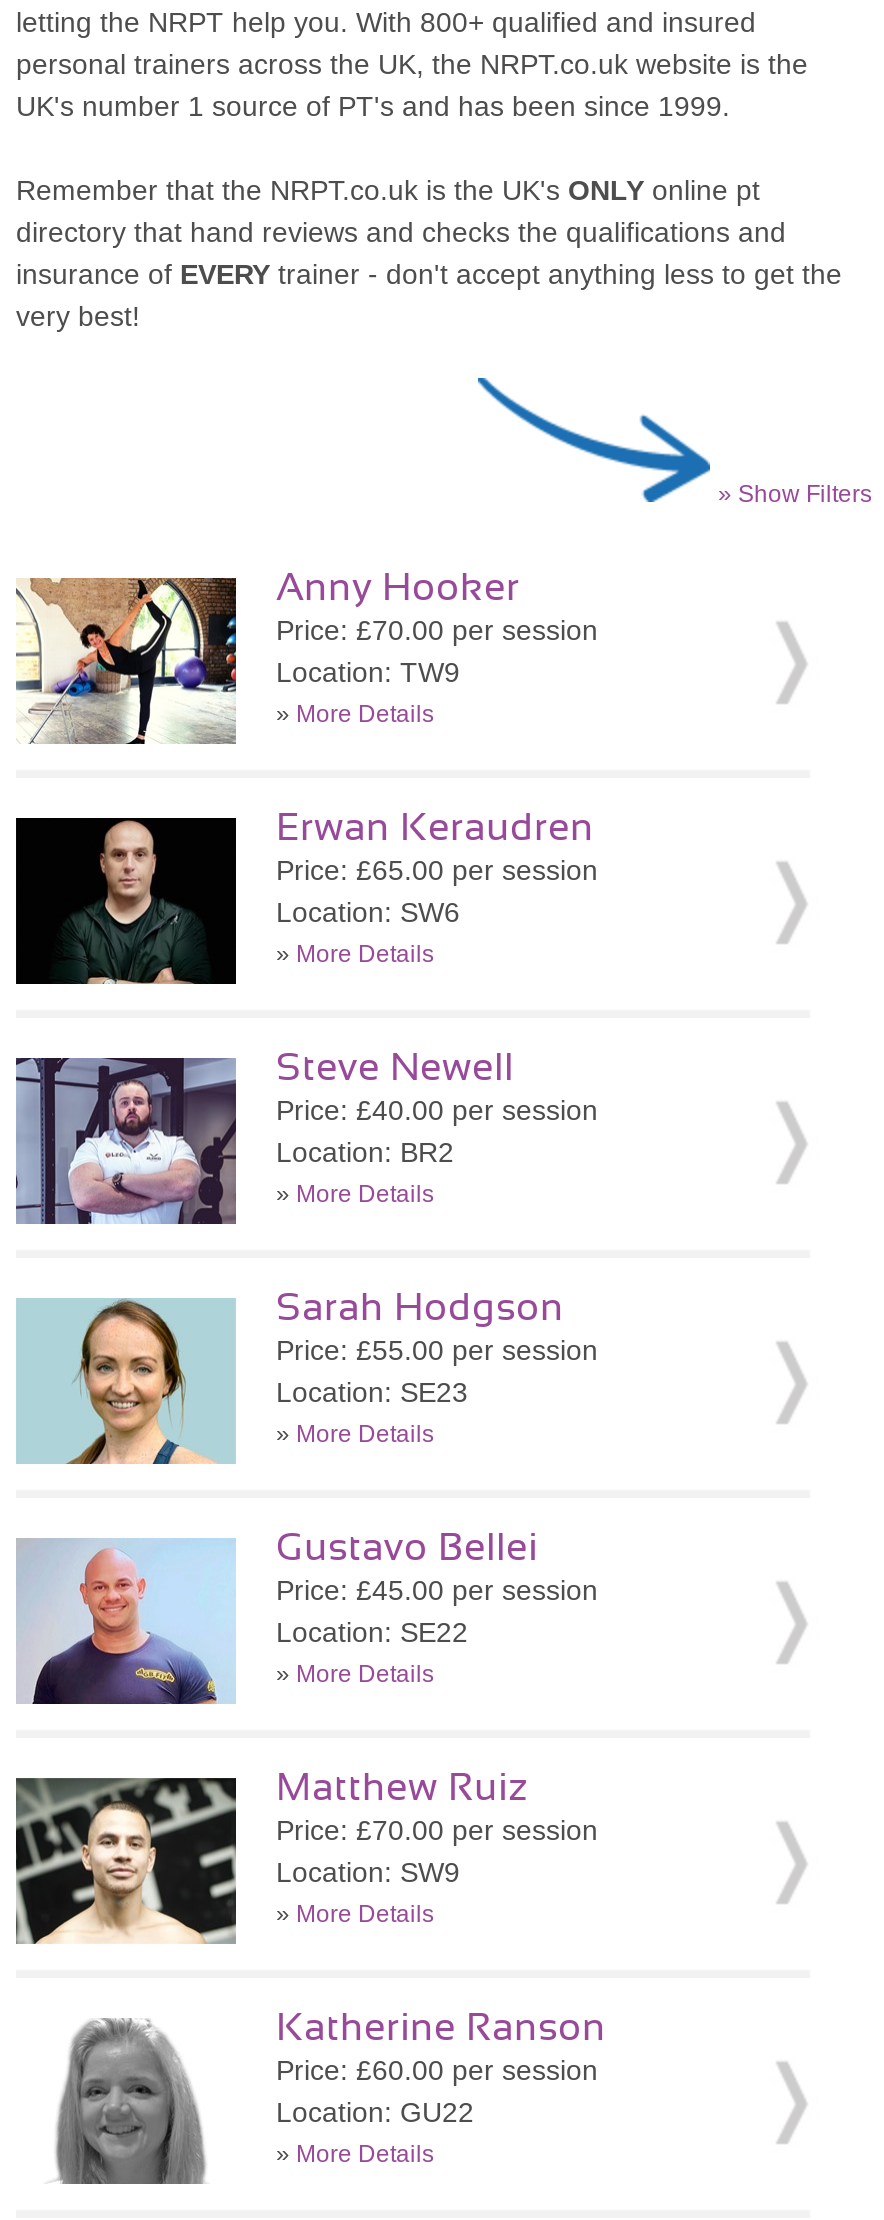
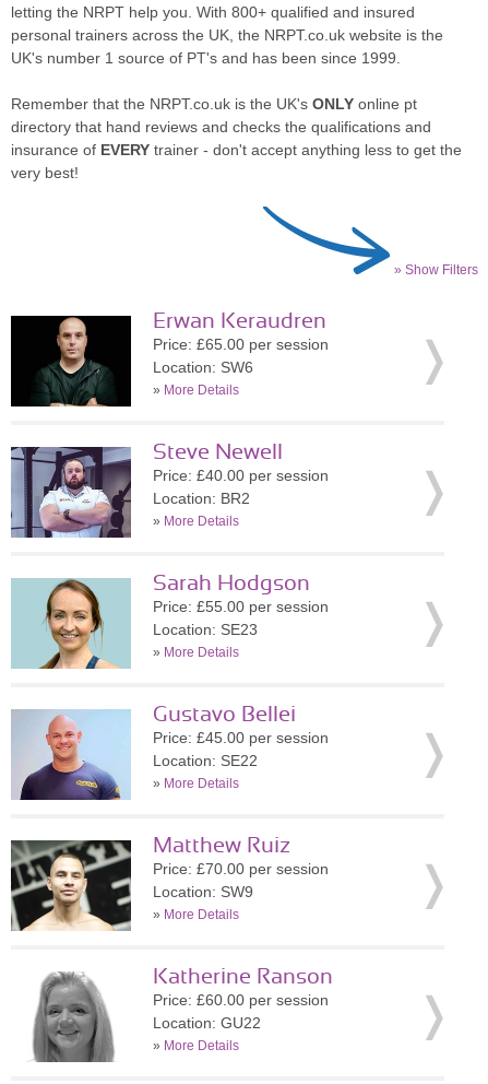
[16,568,598,746] [image] | Anny Hooker | Price: £70.00 per session | Location: TW9 | » More Details -> none

